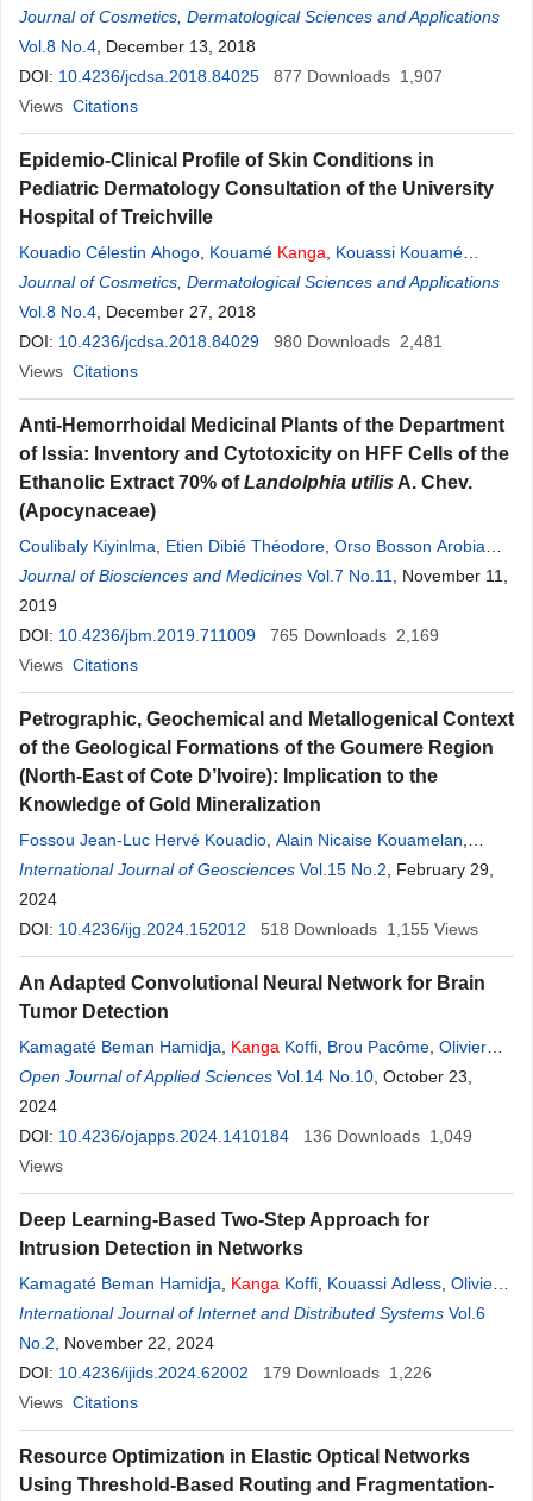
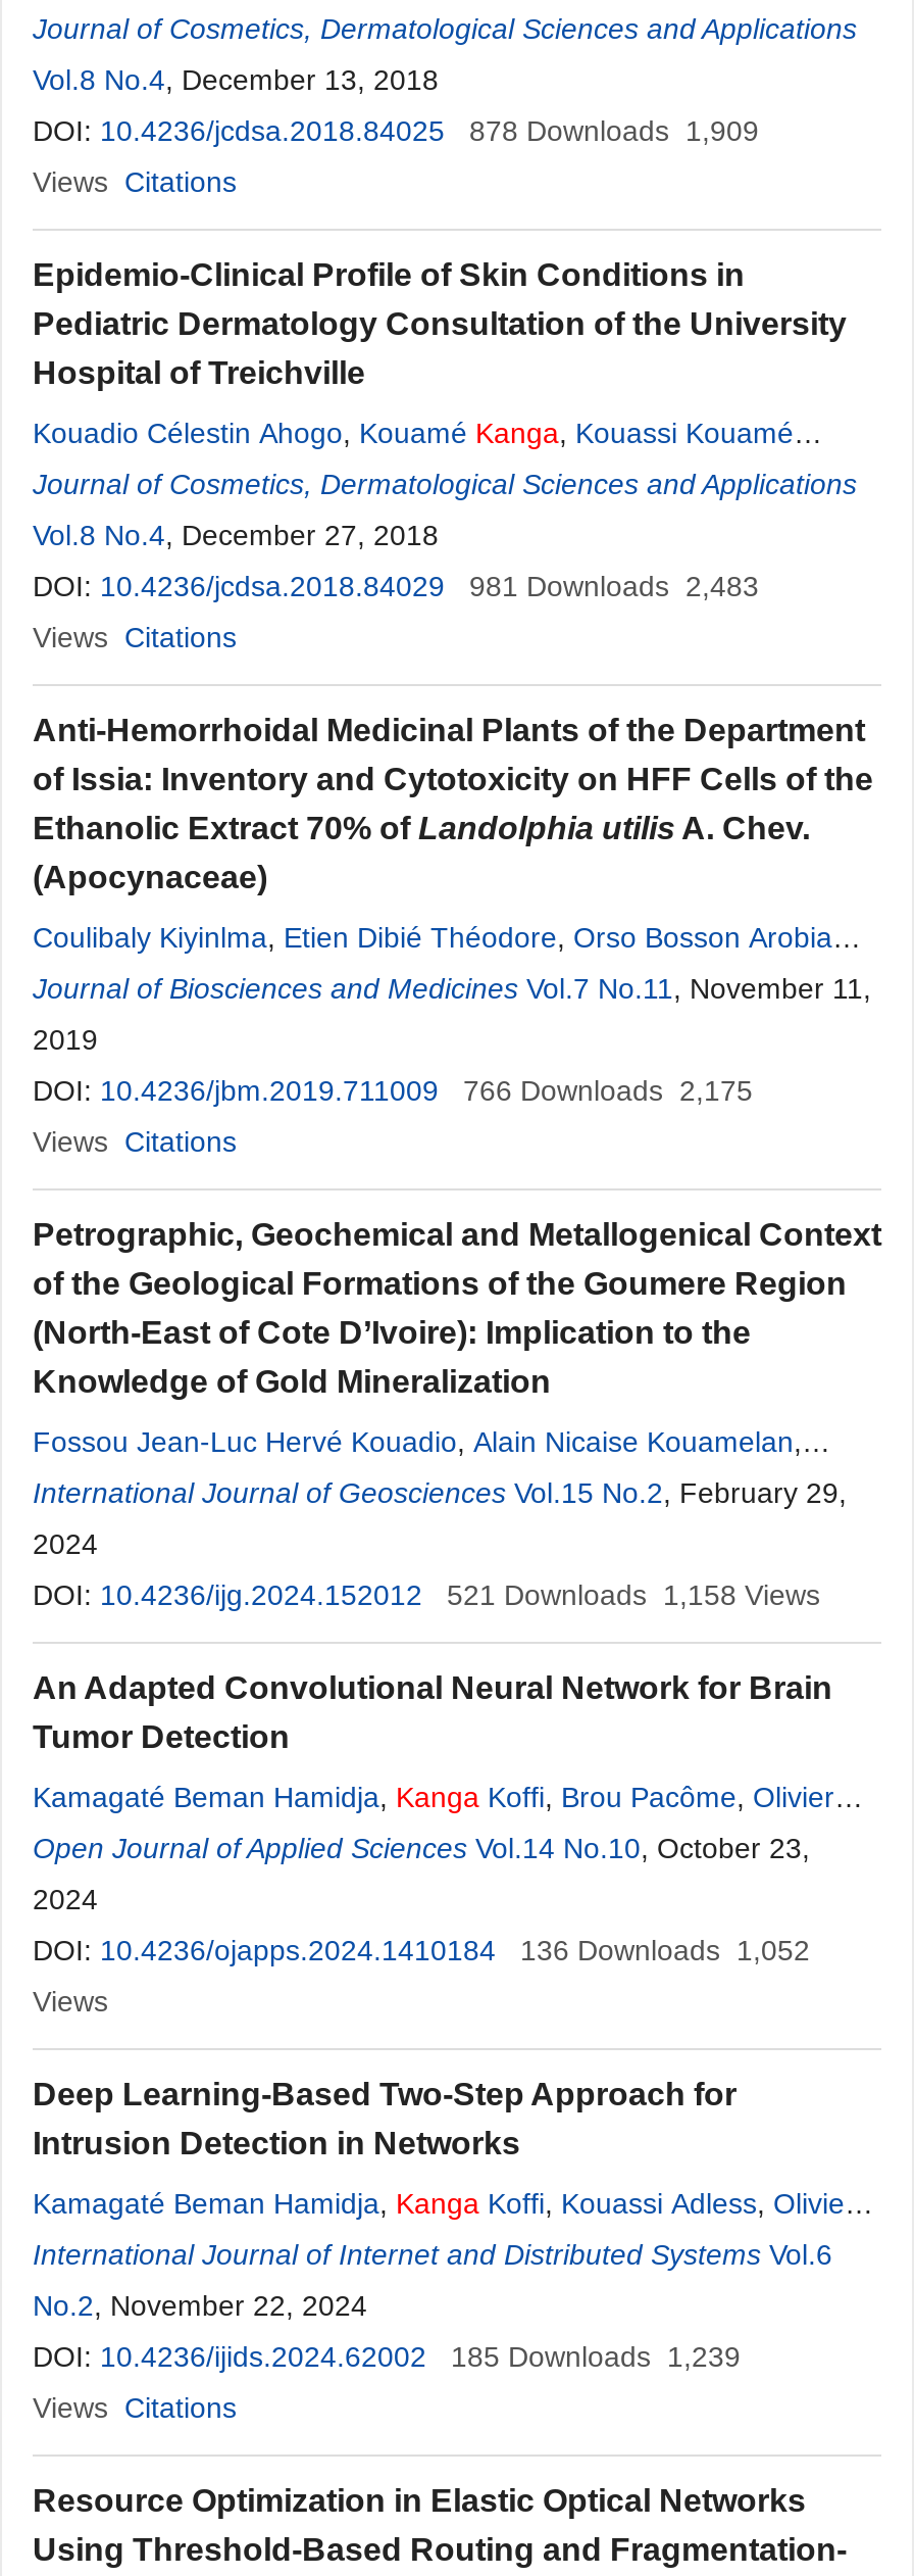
[19,67,443,86] DOI: 10.4236/jcdsa.2018.84025 877 Downloads 1,907 -> [33,114,759,147] DOI: 10.4236/jcdsa.2018.84025 878 Downloads 1,909
[19,332,443,351] DOI: 10.4236/jcdsa.2018.84029 980 Downloads 2,481 -> [33,570,759,602] DOI: 10.4236/jcdsa.2018.84029 981 Downloads 2,483
[19,626,439,645] DOI: 10.4236/jbm.2019.711009 765 Downloads 2,169 -> [33,1074,753,1107] DOI: 10.4236/jbm.2019.711009 766 Downloads 2,175
[261,919,478,938] 518 Downloads 1,155 Views -> [447,1578,820,1611] 521 Downloads 1,158 Views
[19,1126,472,1145] DOI: 10.4236/ojapps.2024.1410184 136 Downloads 1,049 -> [33,1934,810,1966] DOI: 10.4236/ojapps.2024.1410184 136 Downloads 1,052
[19,1363,432,1382] DOI: 10.4236/ijids.2024.62002 179 Downloads 1,226 -> [33,2340,741,2373] DOI: 10.4236/ijids.2024.62002 185 Downloads 1,239

